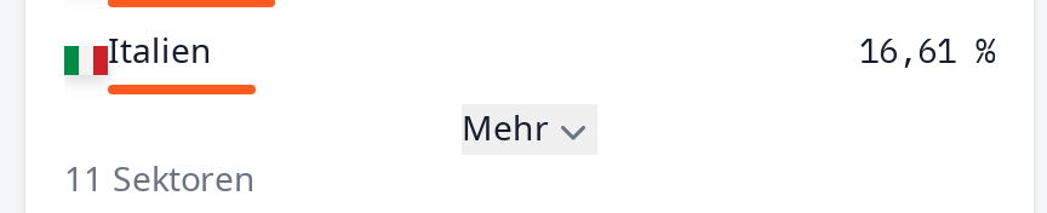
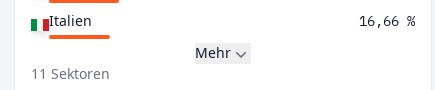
[859,29,995,73] 16,61 % -> [359,12,415,30] 16,66 %

